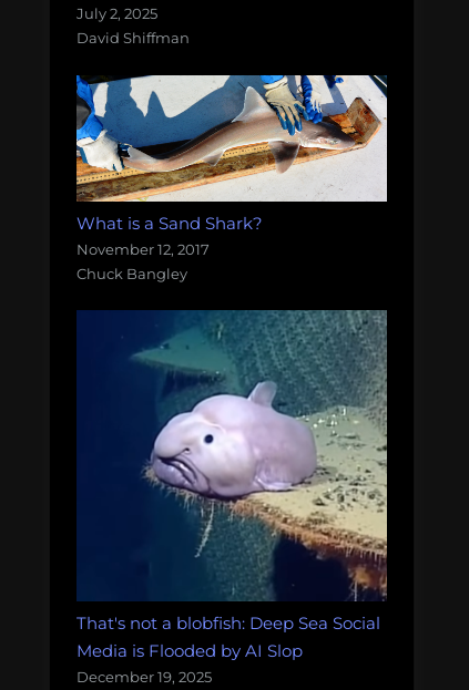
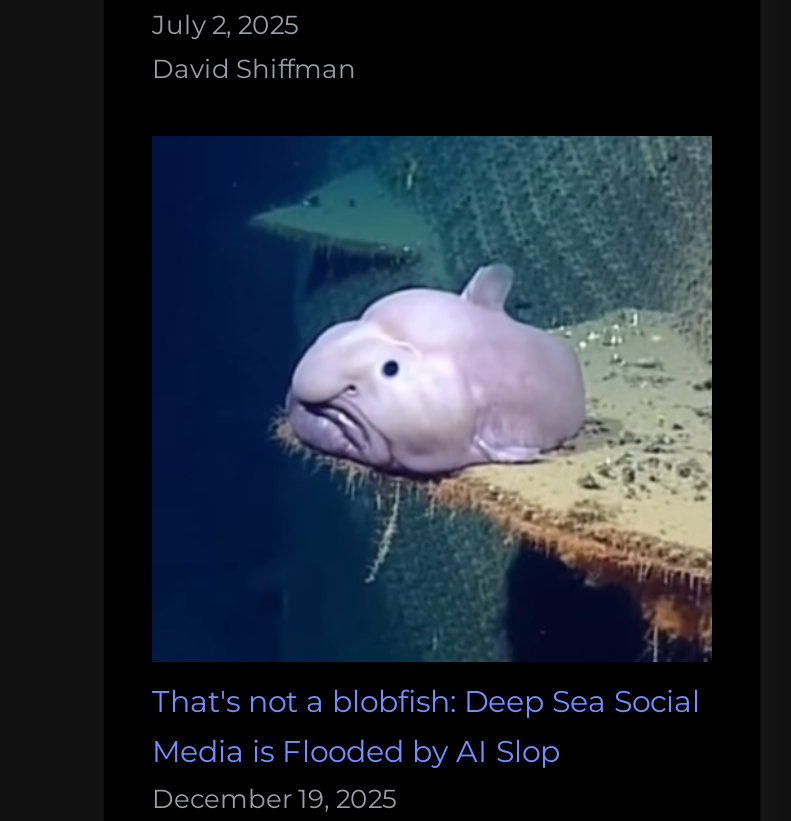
[75,74,387,282] [image] | What is a Sand Shark? | November 12, 2017 | Chuck Bangley -> none

